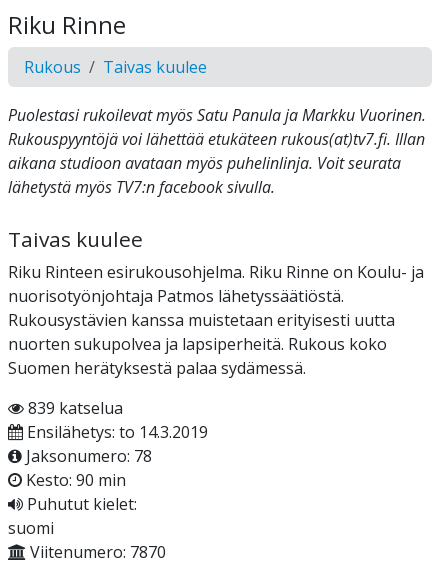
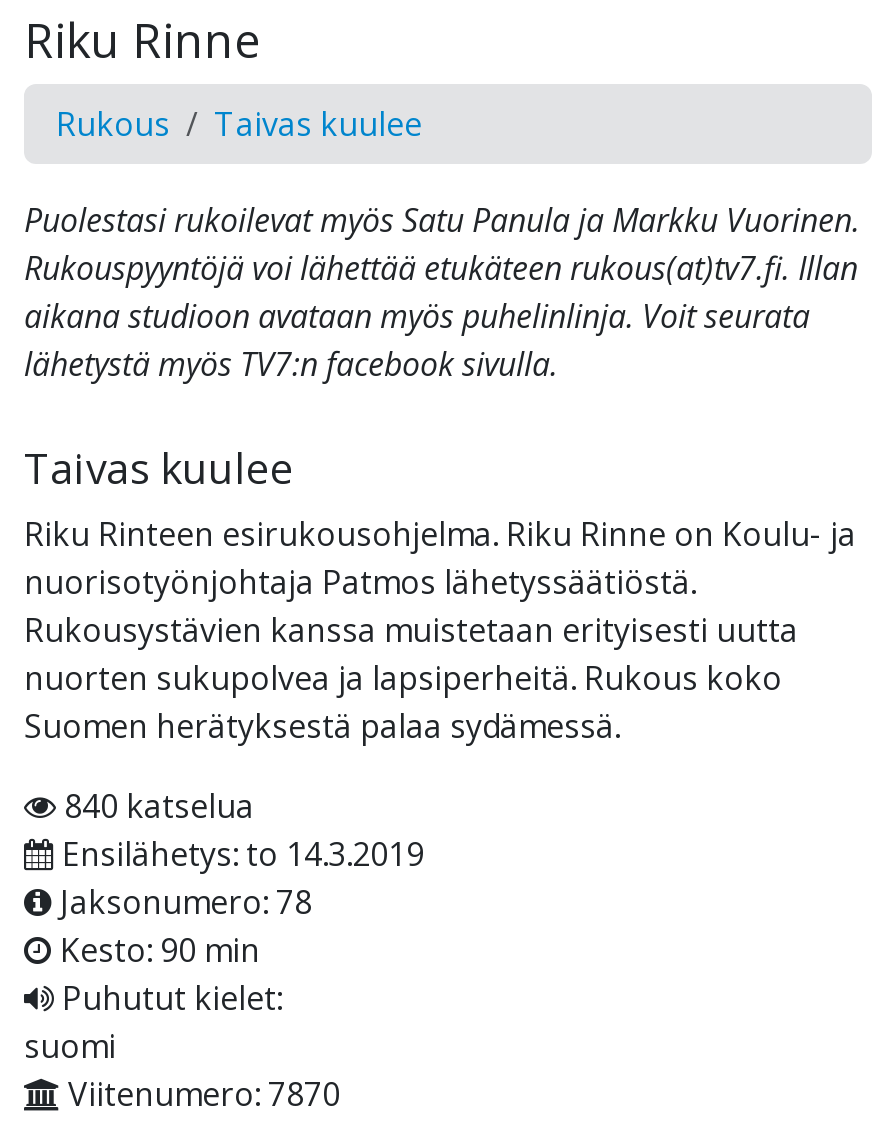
[24,397,123,419] 839 katselua -> [56,784,254,828] 840 katselua

